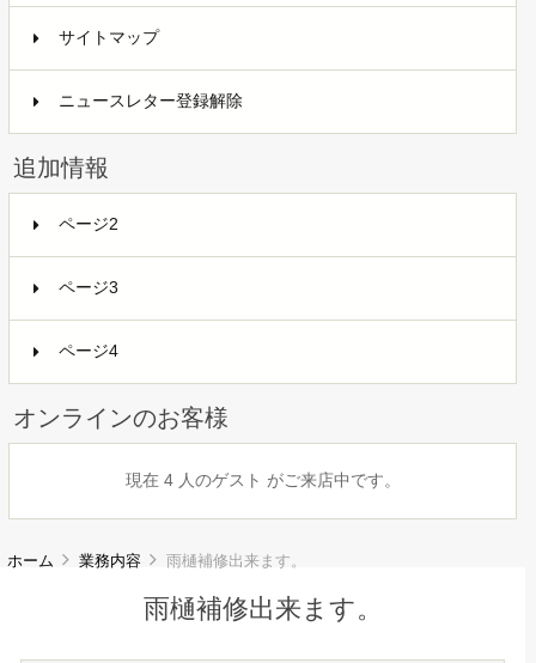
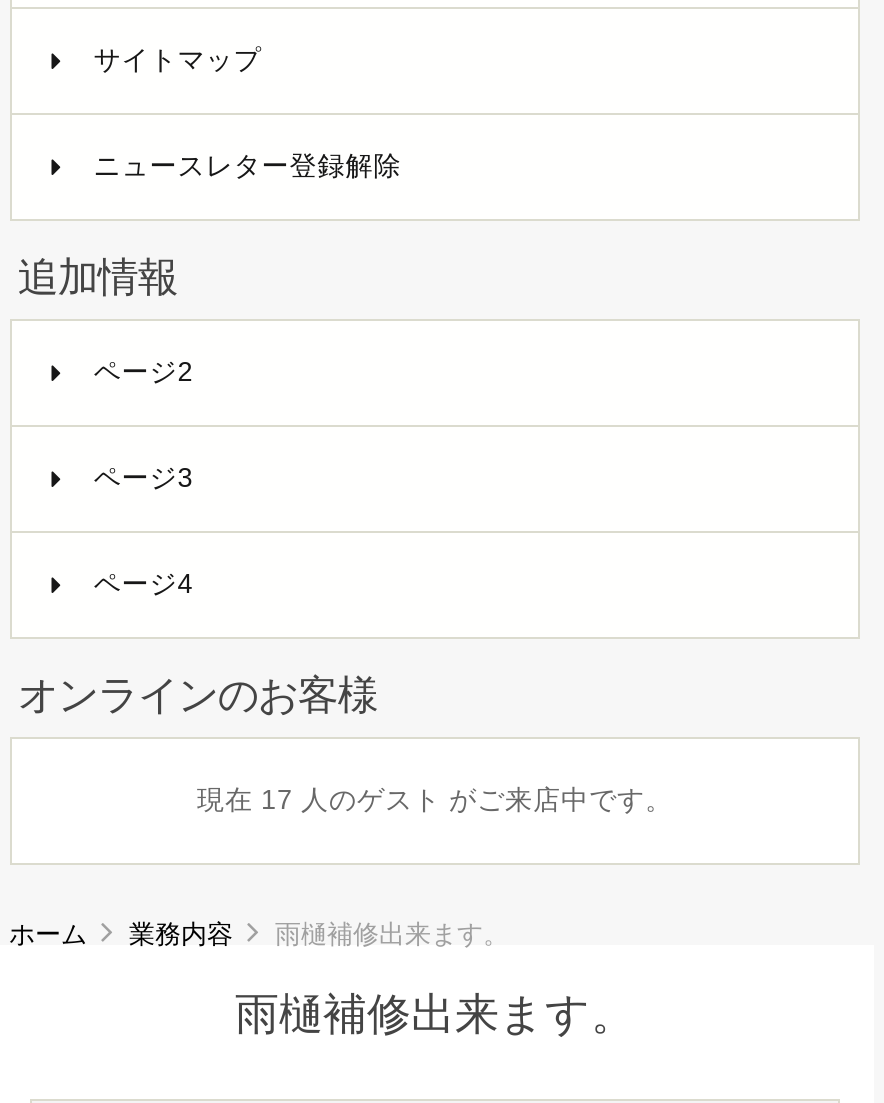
[125,471,400,489] 現在 4 人のゲスト がご来店中です。 -> [197,785,673,815] 現在 17 人のゲスト がご来店中です。

